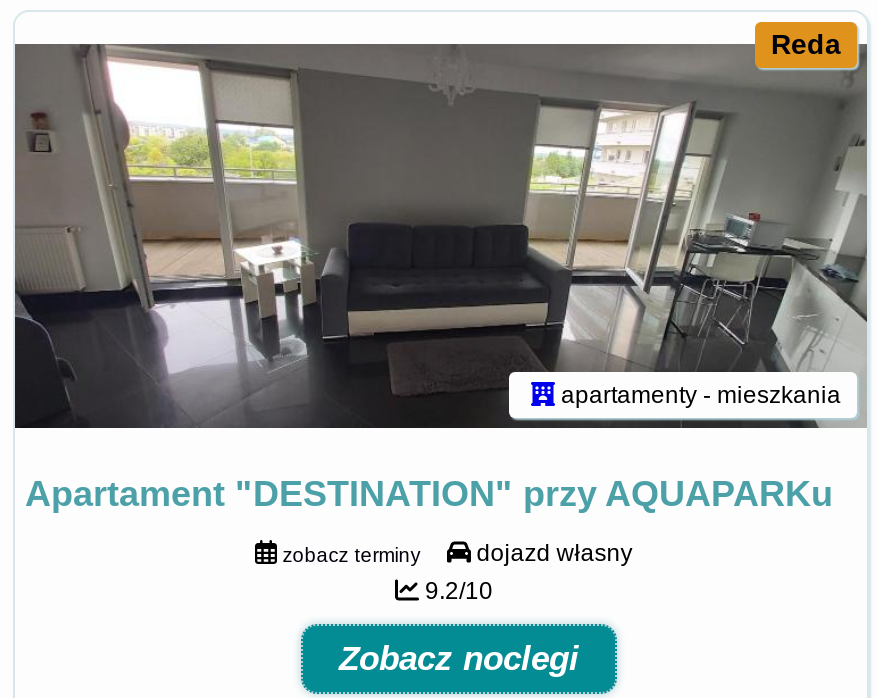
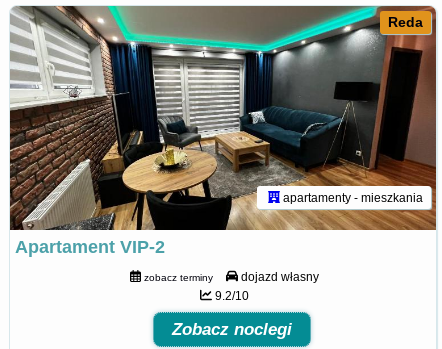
[13,12,867,515] [image] | Apartament "DESTINATION" przy AQUAPARKu -> [9,5,437,257] [image] | Apartament VIP-2

